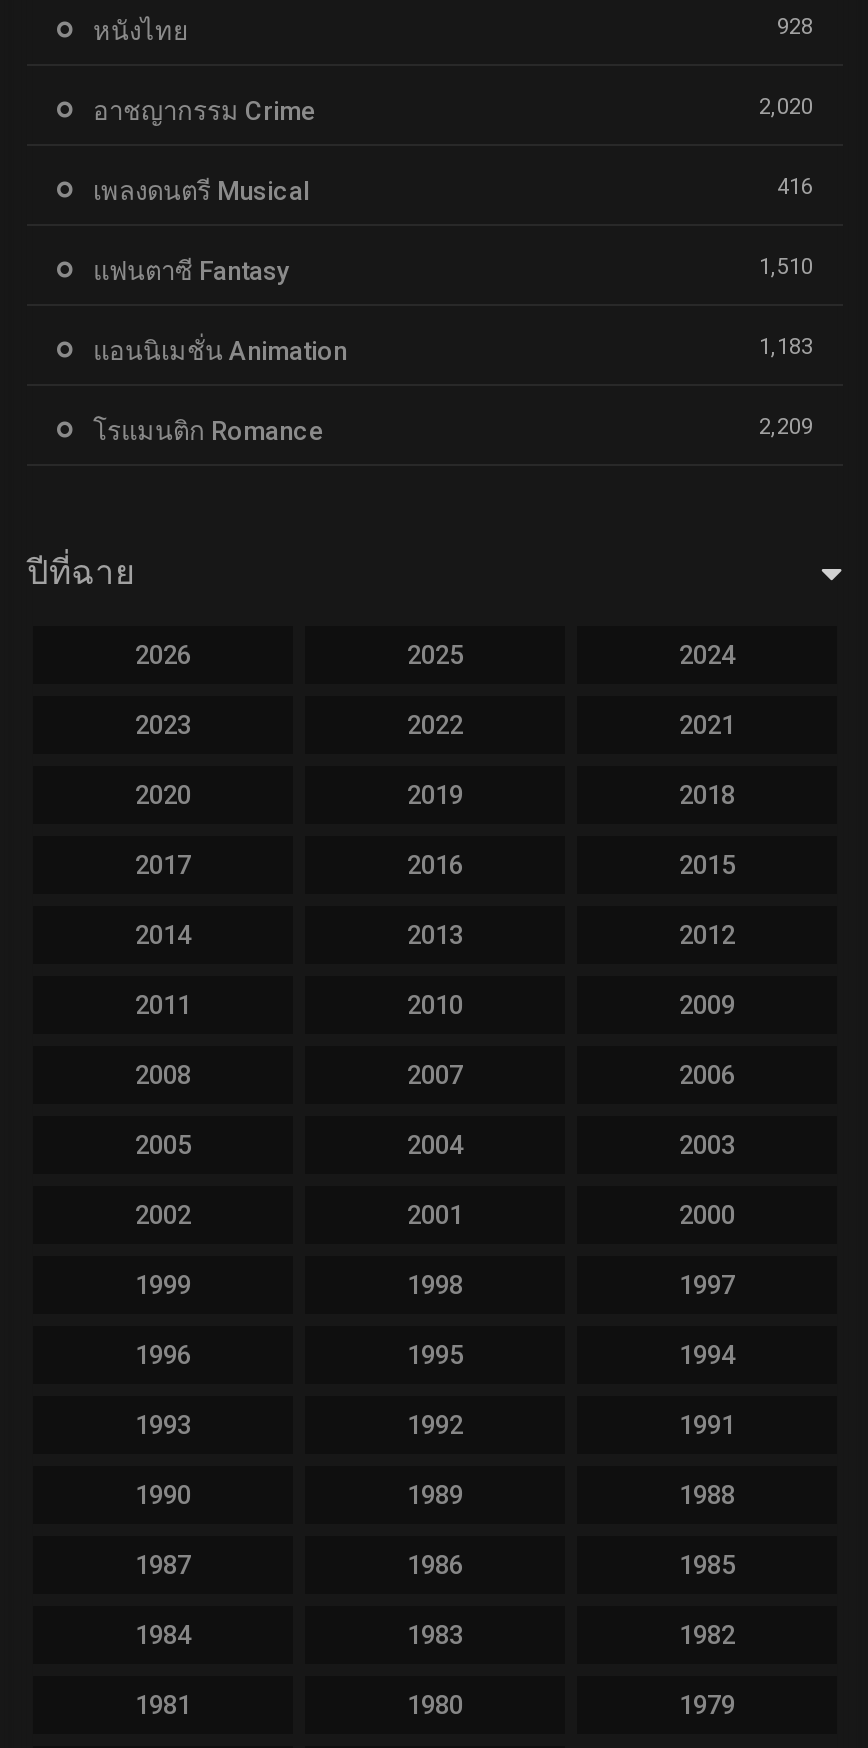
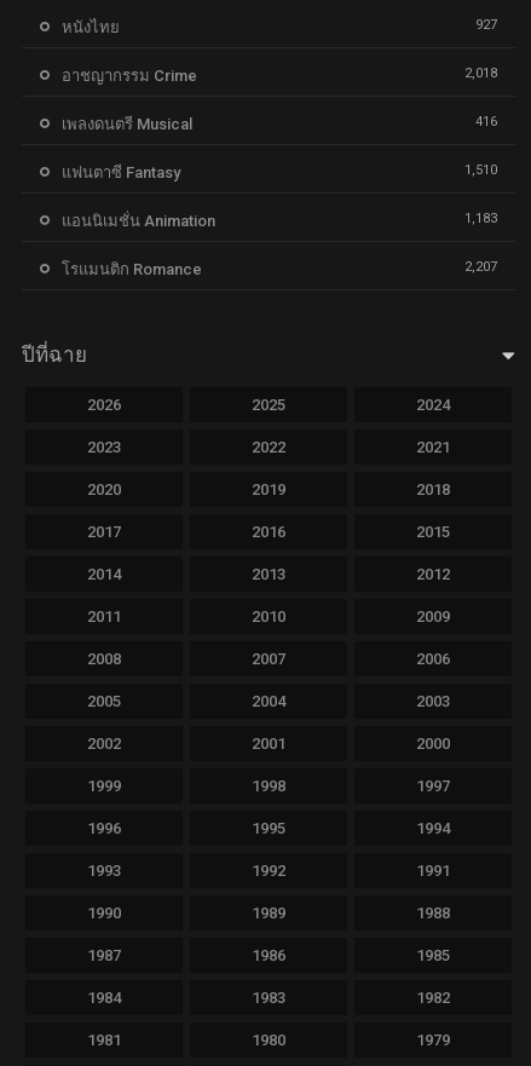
[777,13,813,39] 928 -> [475,16,497,32] 927
[759,93,813,119] 2,020 -> [464,65,497,81] 2,018
[759,413,813,439] 2,209 -> [464,258,497,274] 2,207

